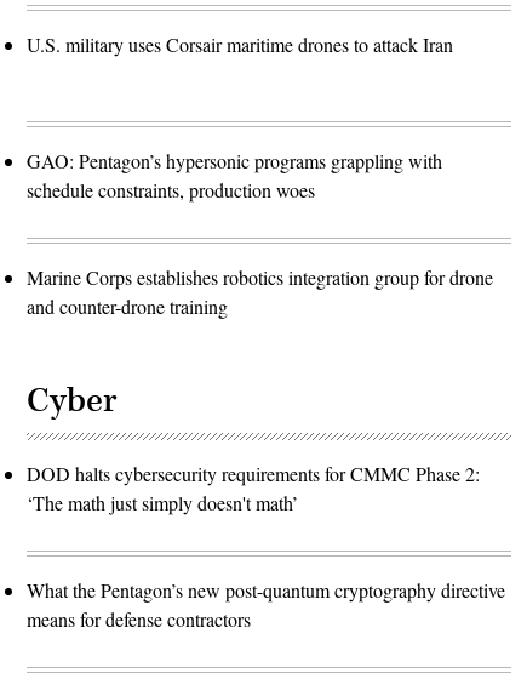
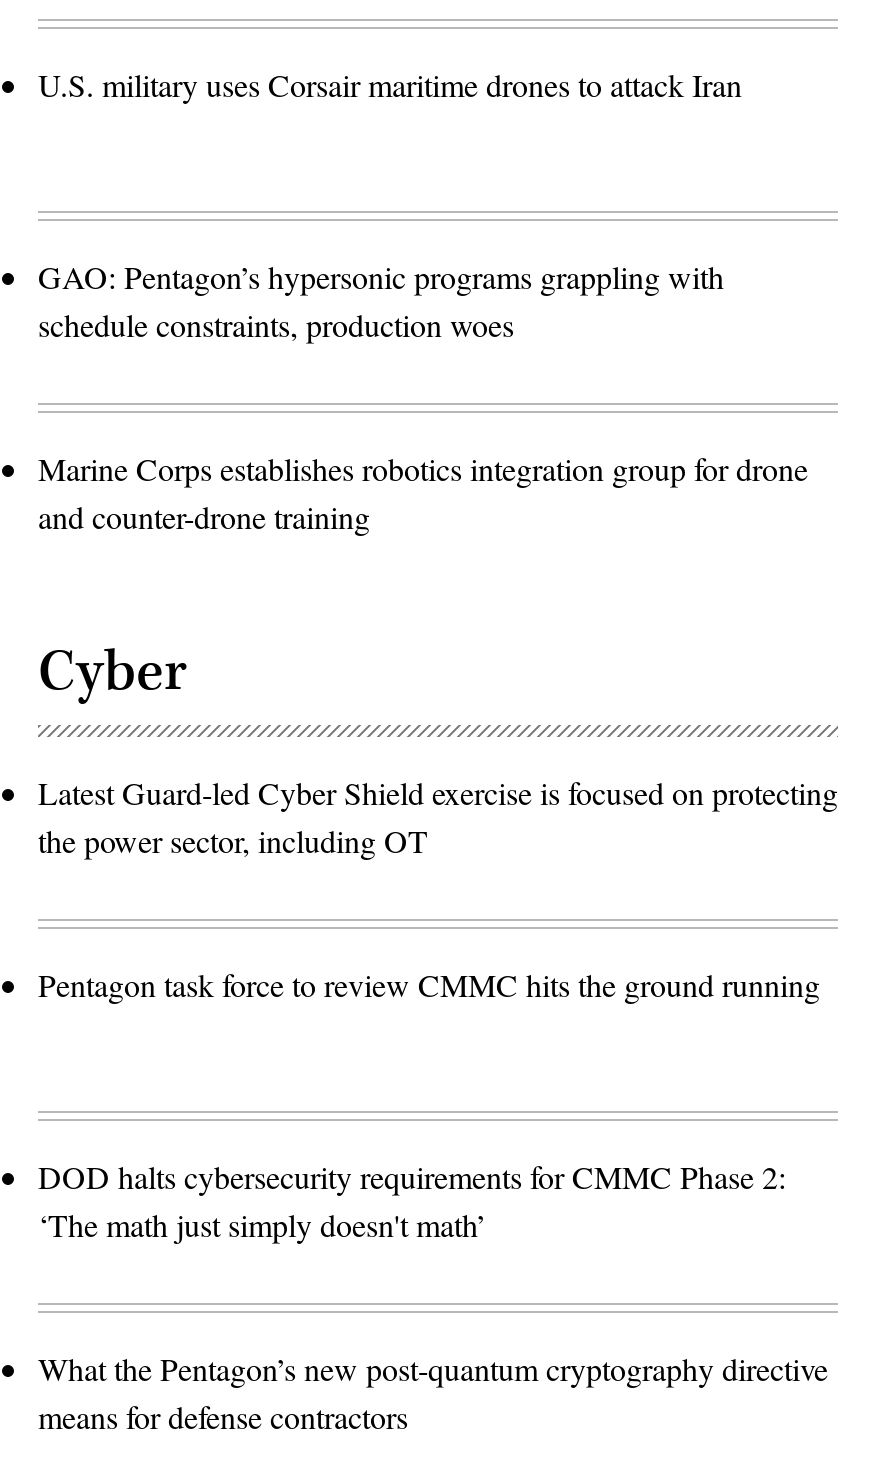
none -> [38,770,838,1004] Latest Guard-led Cyber Shield exercise is focused on protecting | the power sector, including OT | Pentagon task force to review CMMC hits the ground running

